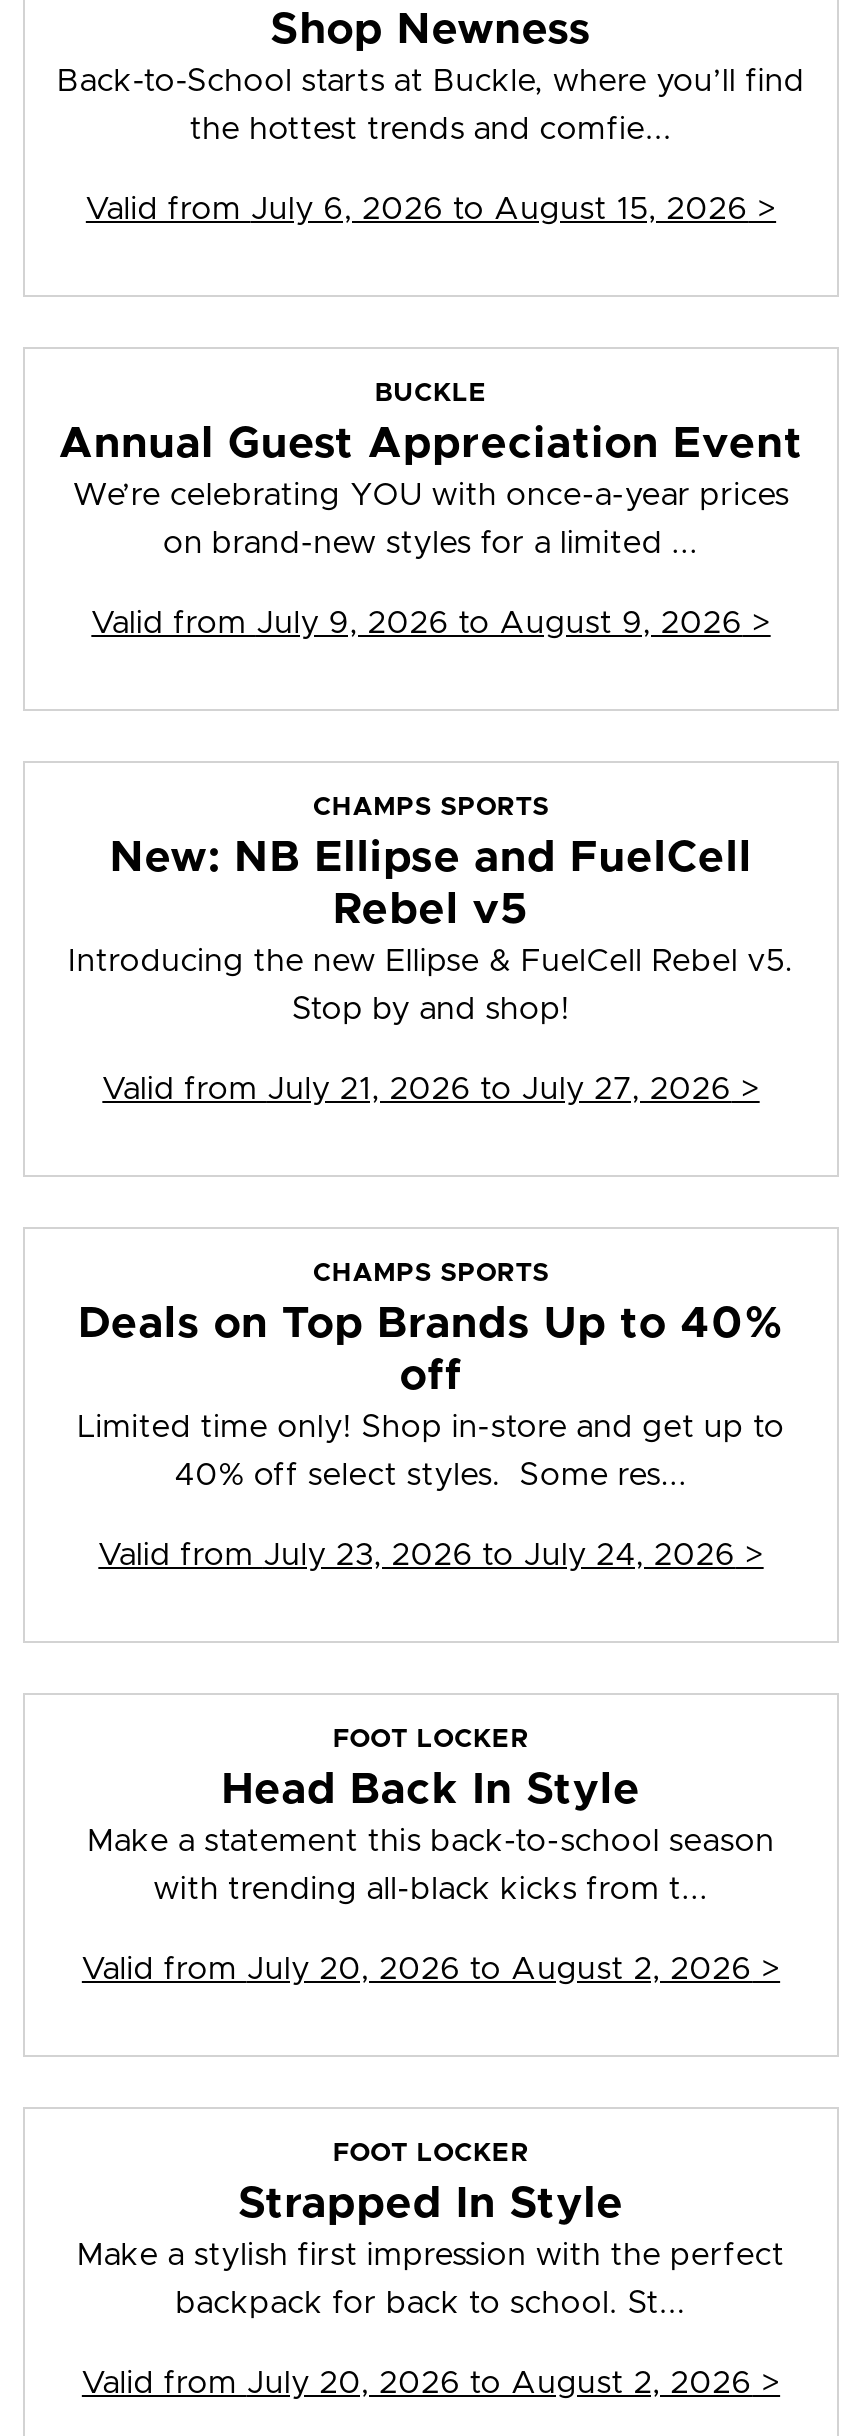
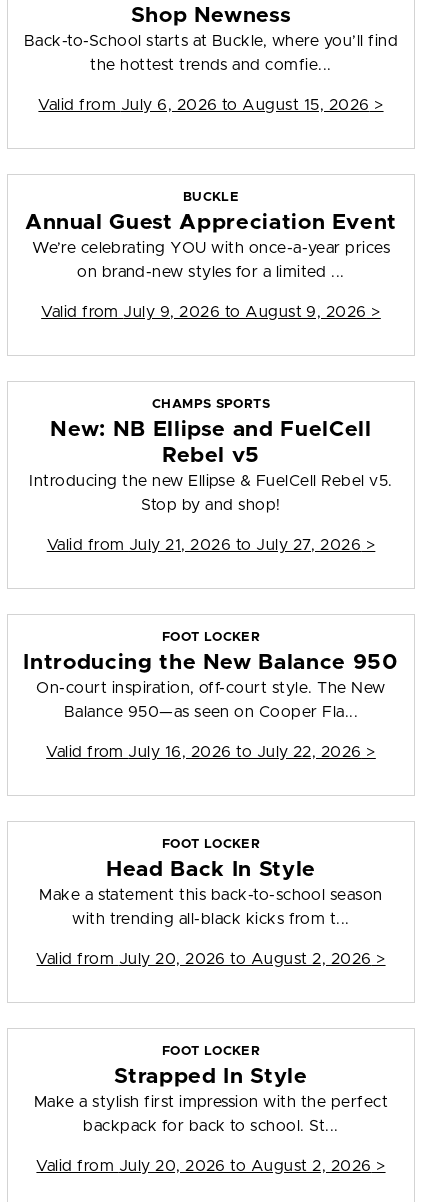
[77,1261,785,1443] CHAMPS SPORTS | Deals on Top Brands Up to 40% | off | Limited time only! Shop in-store and get up to -> [23,631,399,696] FOOT LOCKER | Introducing the New Balance 950 | On-court inspiration, off-court style. The New
[174,1459,688,1491] 40% off select styles. Some res... -> [64,704,358,720] Balance 950—as seen on Cooper Fla...
[98,1539,764,1571] Valid from July 23, 2026 to July 24, 2026 > -> [46,744,376,760] Valid from July 16, 2026 to July 22, 2026 >

